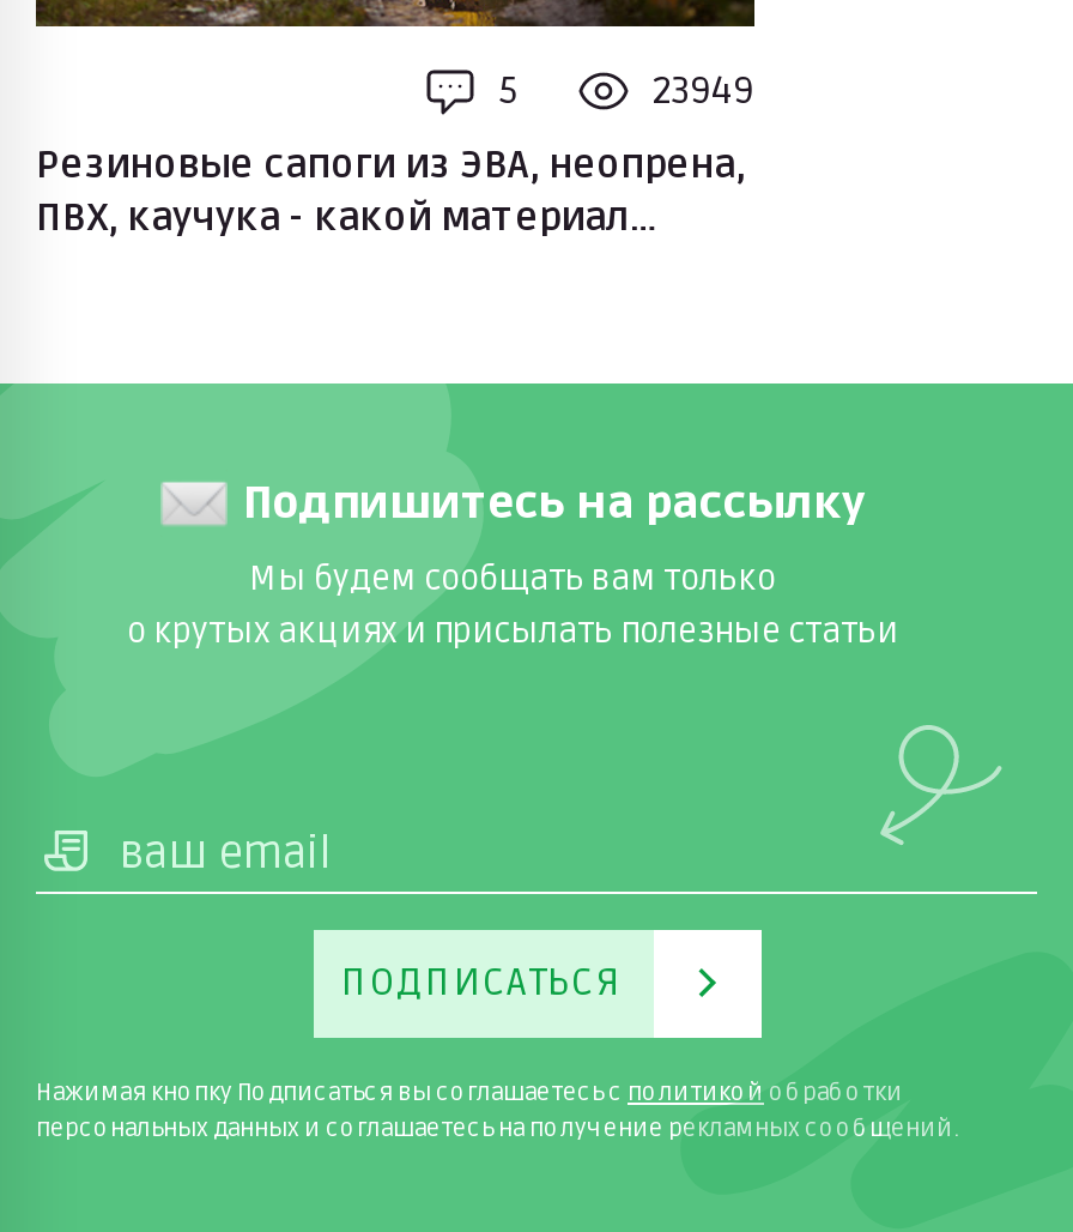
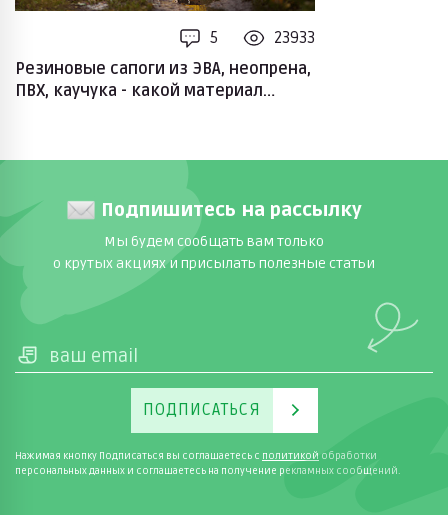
[651,67,754,115] 23949 -> [274,28,315,48] 23933

